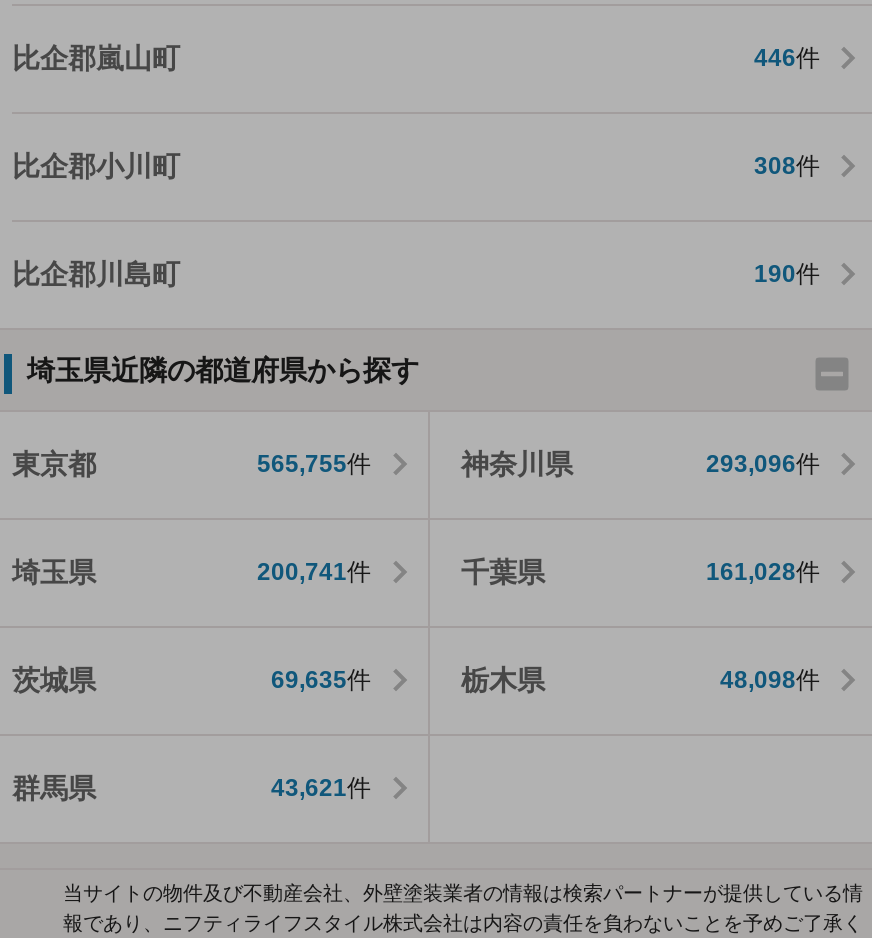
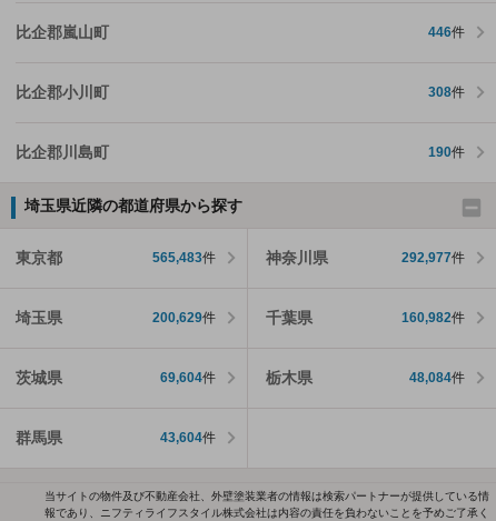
[257,451,371,479] 565,755件 -> [152,250,215,266] 565,483件
[706,451,820,479] 293,096件 -> [401,250,465,266] 292,977件
[257,559,371,587] 200,741件 -> [152,310,215,326] 200,629件
[706,559,820,587] 161,028件 -> [401,310,465,326] 160,982件
[271,667,371,695] 69,635件 -> [160,370,215,386] 69,604件
[720,667,820,695] 48,098件 -> [409,370,465,386] 48,084件
[271,775,371,803] 43,621件 -> [160,430,215,446] 43,604件

